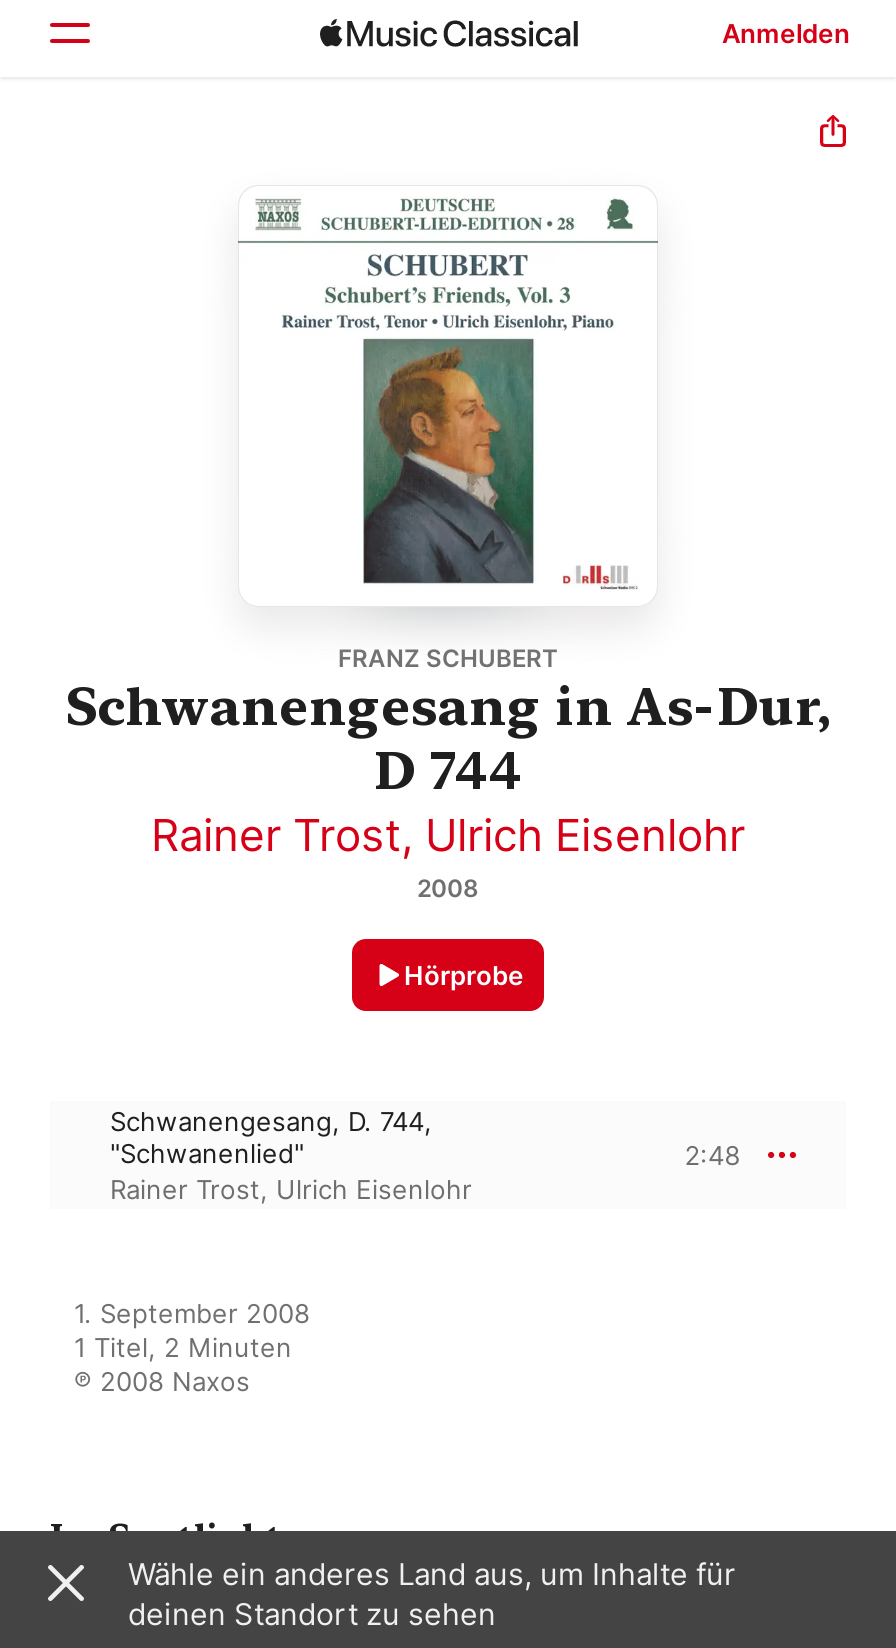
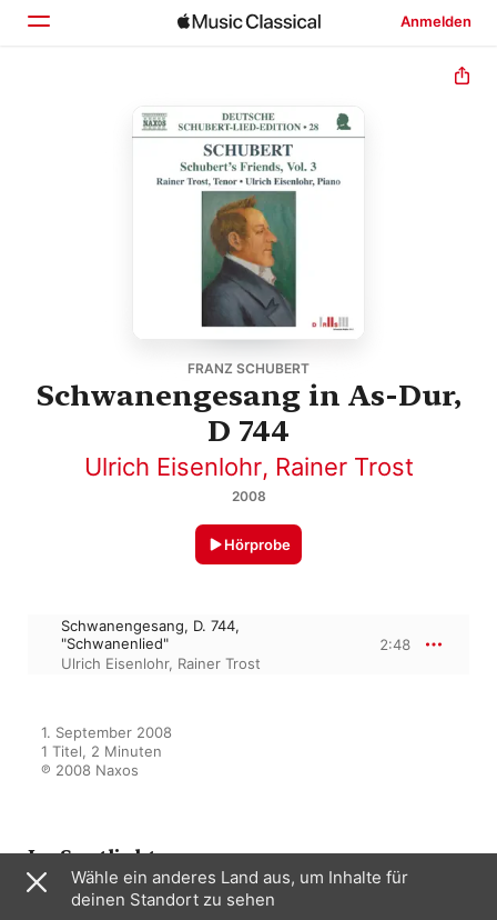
[151,809,745,861] Rainer Trost, Ulrich Eisenlohr -> [84,452,413,481] Ulrich Eisenlohr, Rainer Trost
[110,1173,472,1205] Rainer Trost, Ulrich Eisenlohr -> [61,654,261,672] Ulrich Eisenlohr, Rainer Trost

